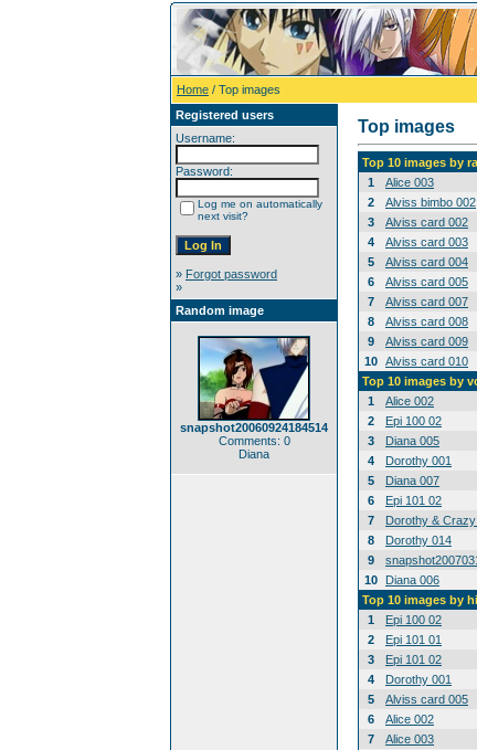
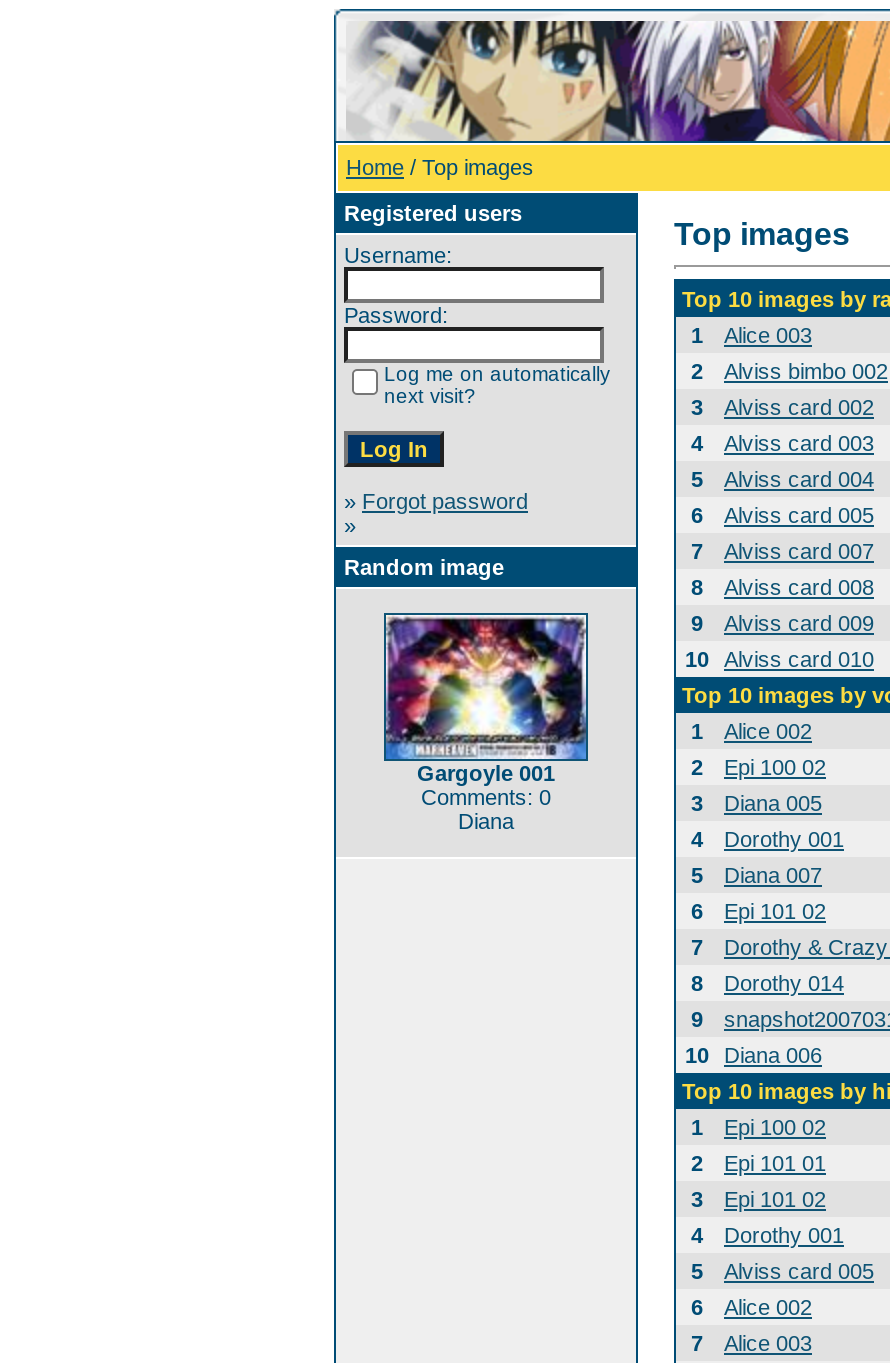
[180,336,328,434] [image] | snapshot20060924184514 -> [384,615,588,785] [image] | Gargoyle 001

